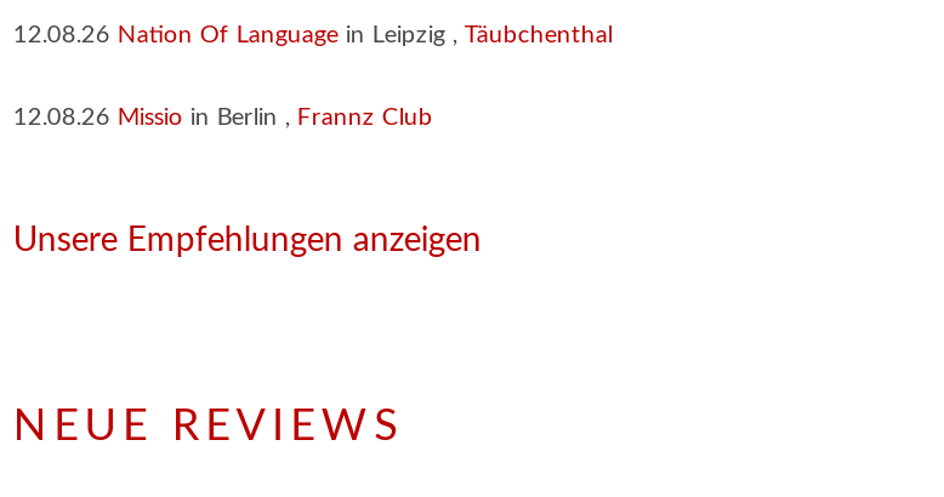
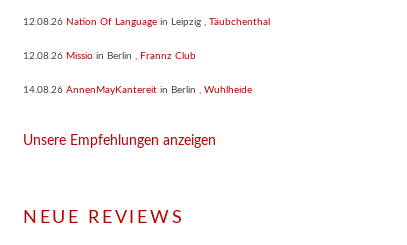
none -> [23,85,252,95] 14.08.26 AnnenMayKantereit in Berlin | Wuhlheide

